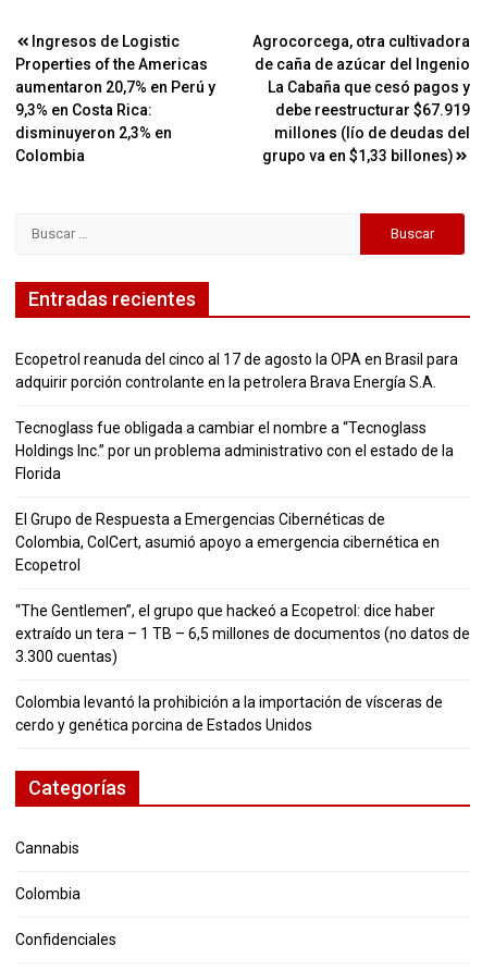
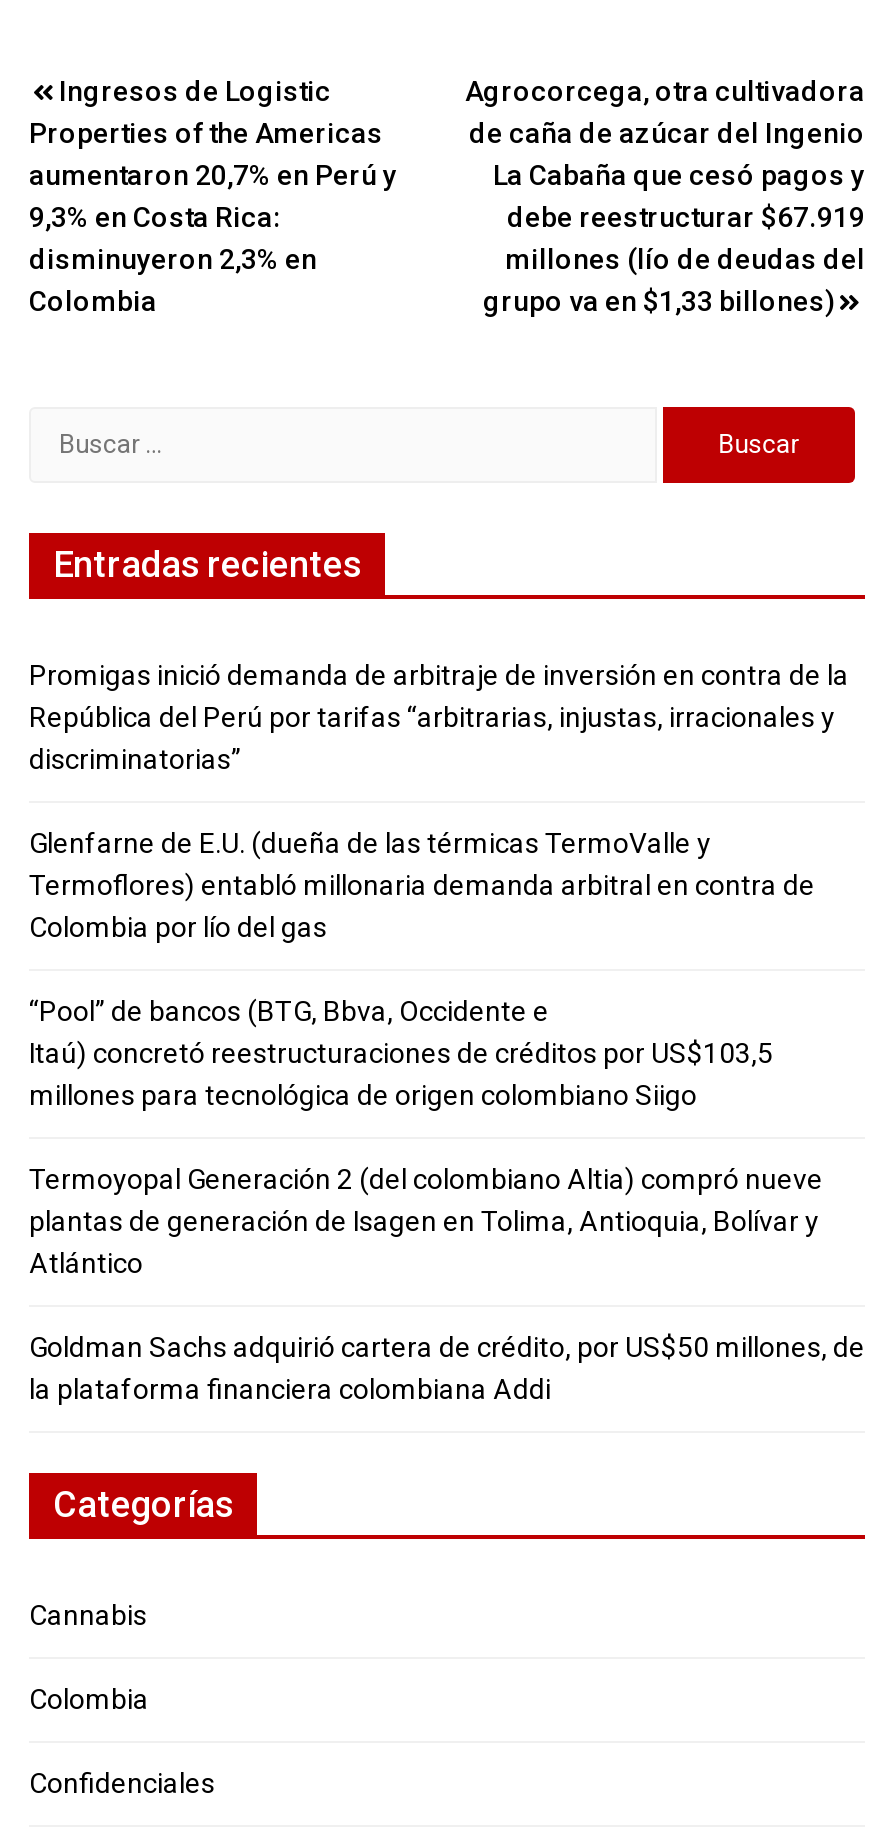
[15,350,458,391] Ecopetrol reanuda del cinco al 17 de agosto la OPA en Brasil para | adquirir porción controlante en la petrolera Brava Energía S.A. -> [29,659,849,775] Promigas inició demanda de arbitraje de inversión en contra de la | República del Perú por tarifas “arbitrarias, injustas, irracionales y | discriminatorias”
[15,419,454,482] Tecnoglass fue obligada a cambiar el nombre a “Tecnoglass | Holdings Inc.” por un problema administrativo con el estado de la | Florida -> [29,827,815,943] Glenfarne de E.U. (dueña de las térmicas TermoValle y | Termoflores) entabló millonaria demanda arbitral en contra de | Colombia por lío del gas
[15,510,440,574] El Grupo de Respuesta a Emergencias Cibernéticas de | Colombia, ColCert, asumió apoyo a emergencia cibernética en | Ecopetrol -> [29,995,773,1111] “Pool” de bancos (BTG, Bbva, Occidente e | Itaú) concretó reestructuraciones de créditos por US$103,5 | millones para tecnológica de origen colombiano Siigo
[15,602,470,665] “The Gentlemen”, el grupo que hackeó a Ecopetrol: dice haber | extraído un tera – 1 TB – 6,5 millones de documentos (no datos de | 3.300 cuentas) -> [29,1163,823,1279] Termoyopal Generación 2 (del colombiano Altia) compró nueve | plantas de generación de Isagen en Tolima, Antioquia, Bolívar y | Atlántico
[15,693,443,734] Colombia levantó la prohibición a la importación de vísceras de | cerdo y genética porcina de Estados Unidos -> [29,1331,865,1405] Goldman Sachs adquirió cartera de crédito, por US$50 millones, de | la plataforma financiera colombiana Addi

